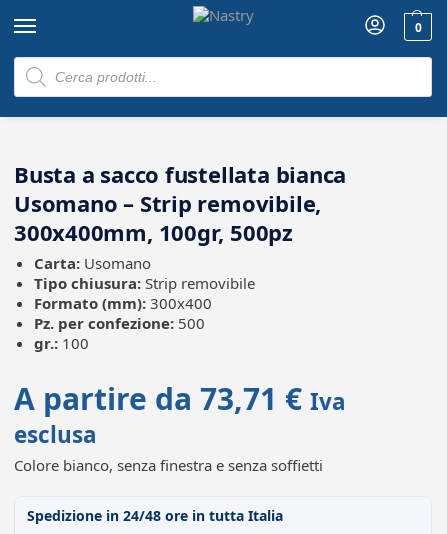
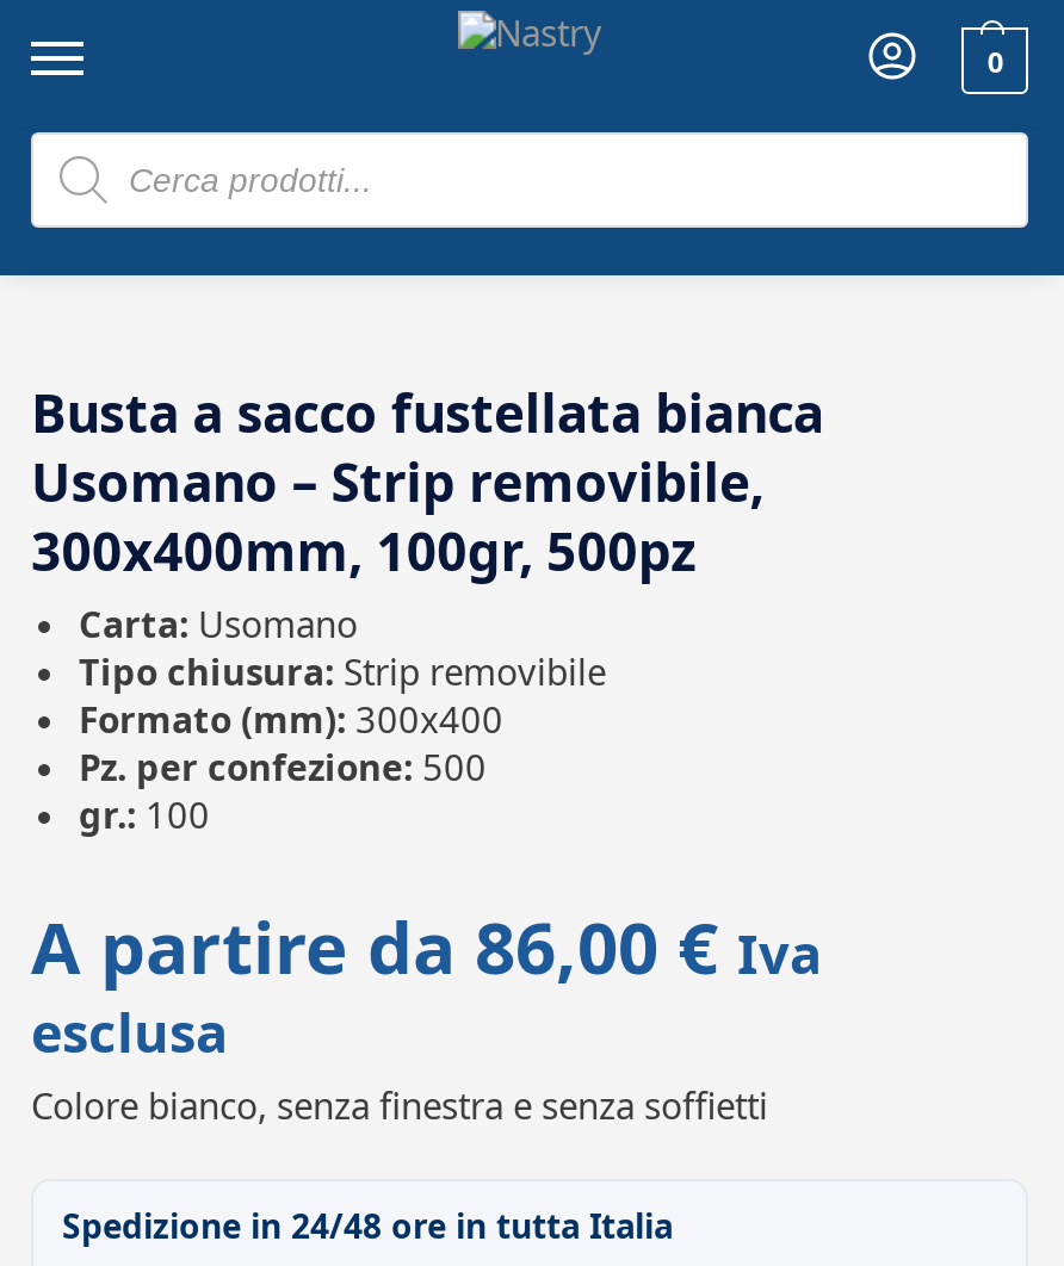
[14,378,346,419] A partire da 73,71 € Iva -> [31,897,823,995] A partire da 86,00 € Iva

